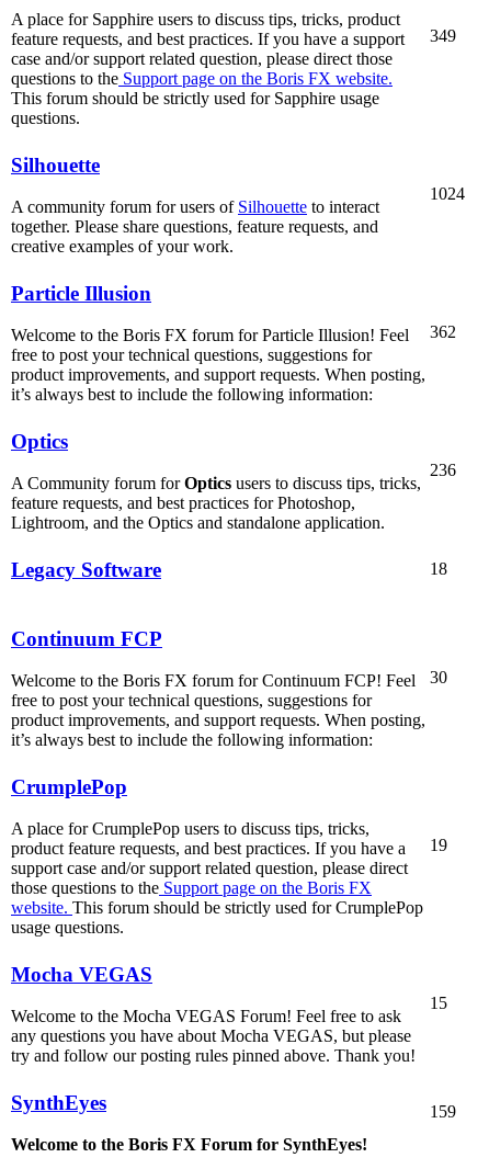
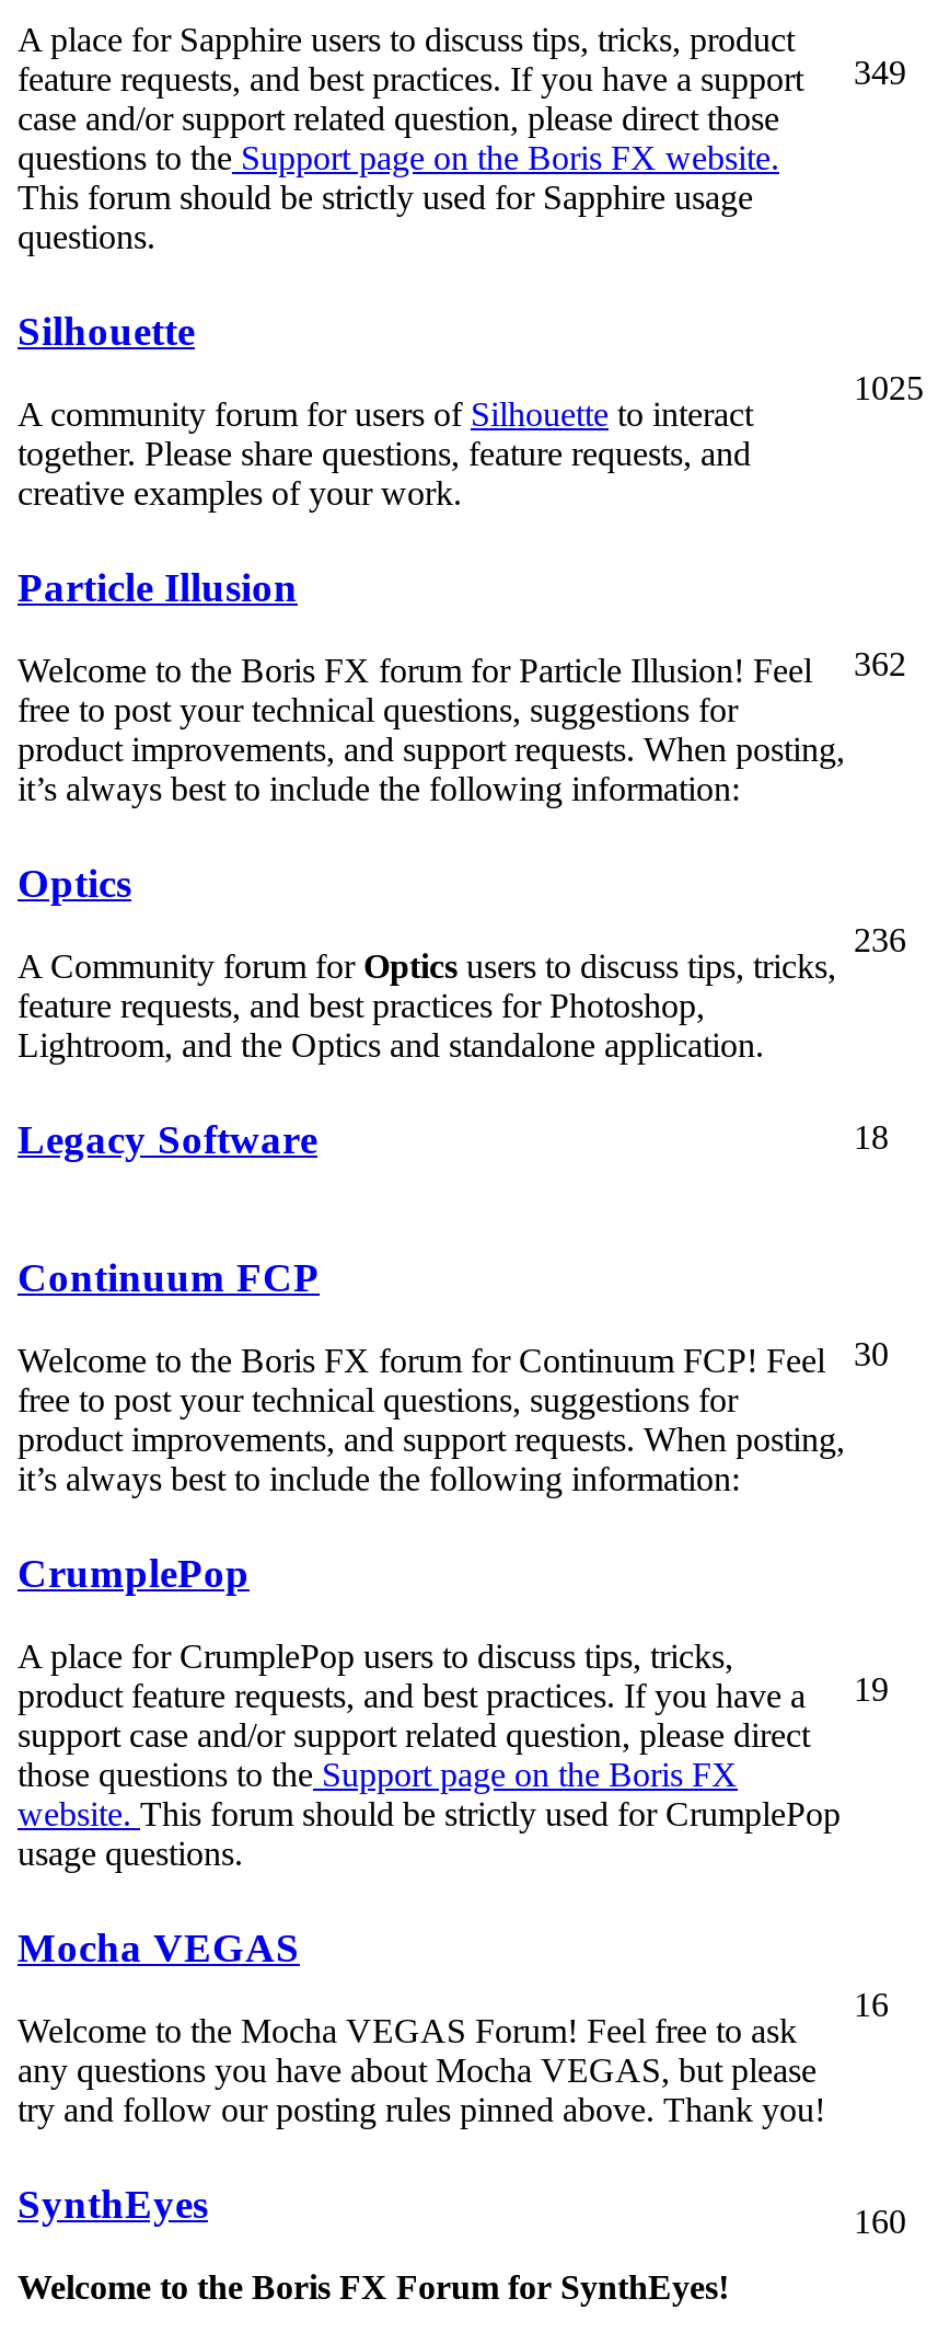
[430,184,465,203] 1024 -> [854,369,924,406] 1025
[430,994,447,1012] 15 -> [854,1986,889,2023] 16
[430,1102,456,1121] 159 -> [854,2203,906,2240] 160

